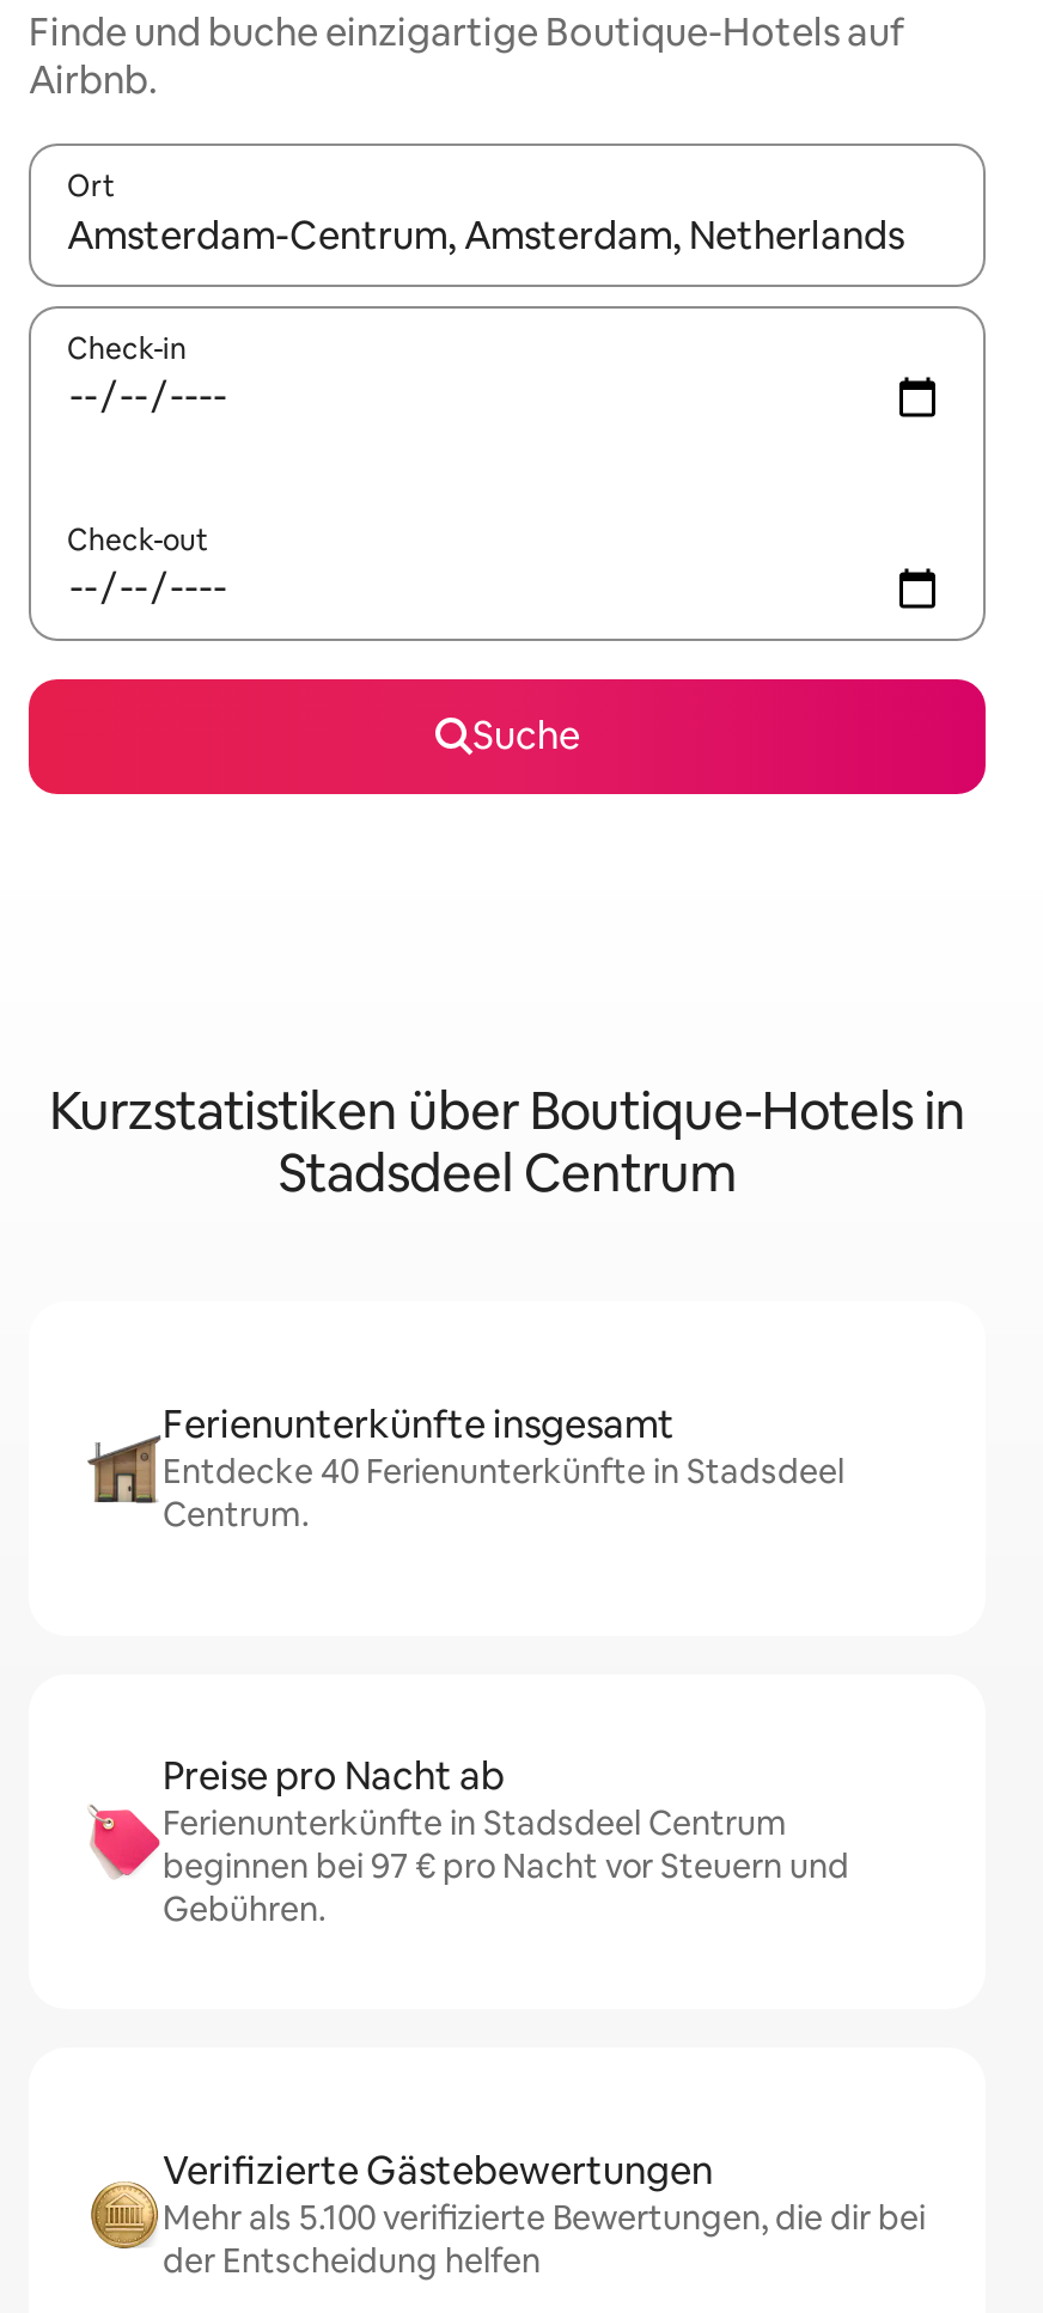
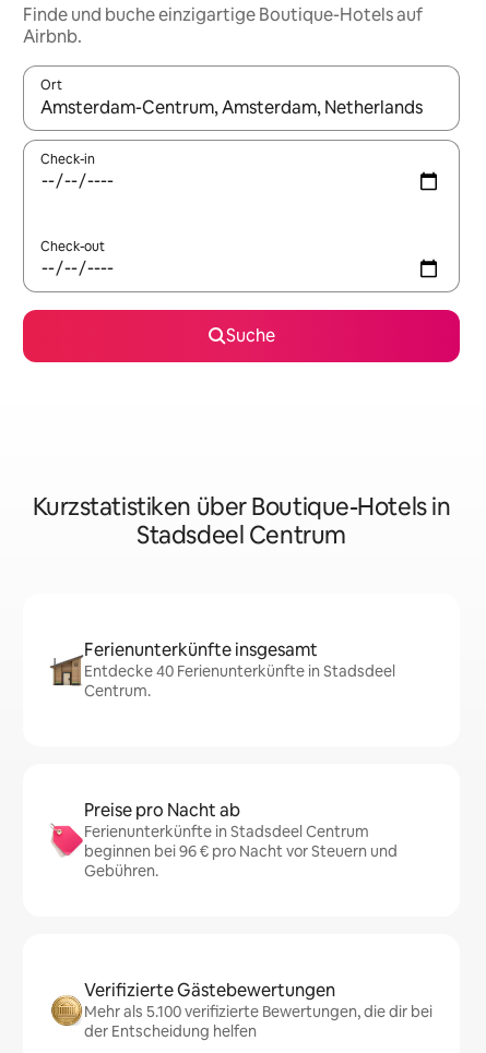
[163,1844,849,1887] beginnen bei 97 € pro Nacht vor Steuern und -> [84,841,398,861] beginnen bei 96 € pro Nacht vor Steuern und

